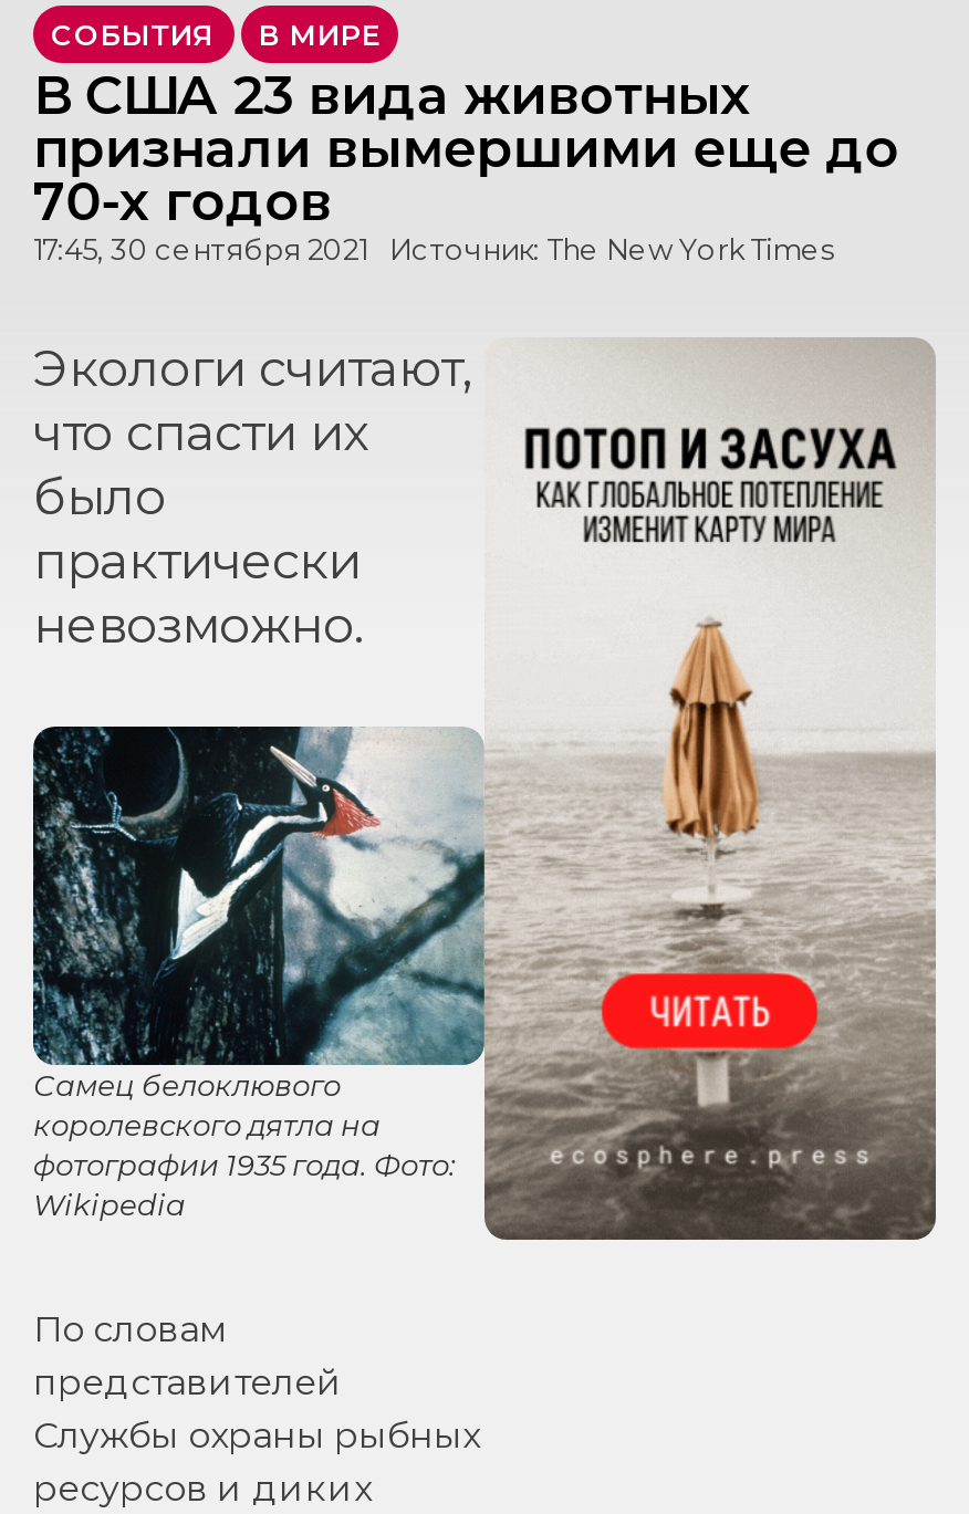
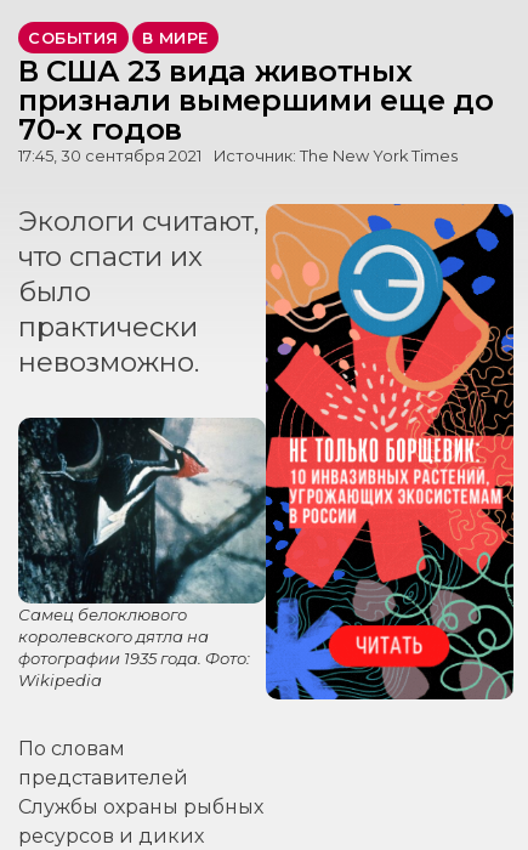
[482,337,938,1242] [image] -> [265,203,515,701] [image]

